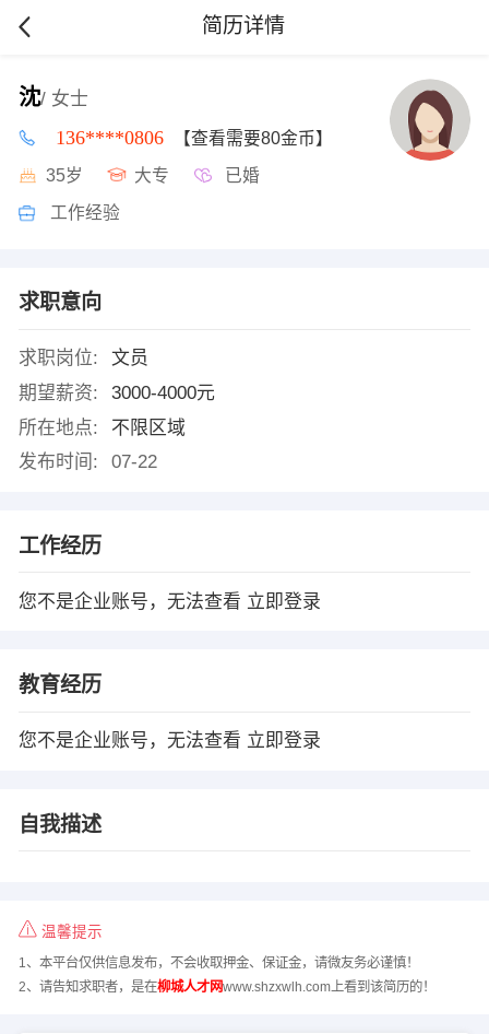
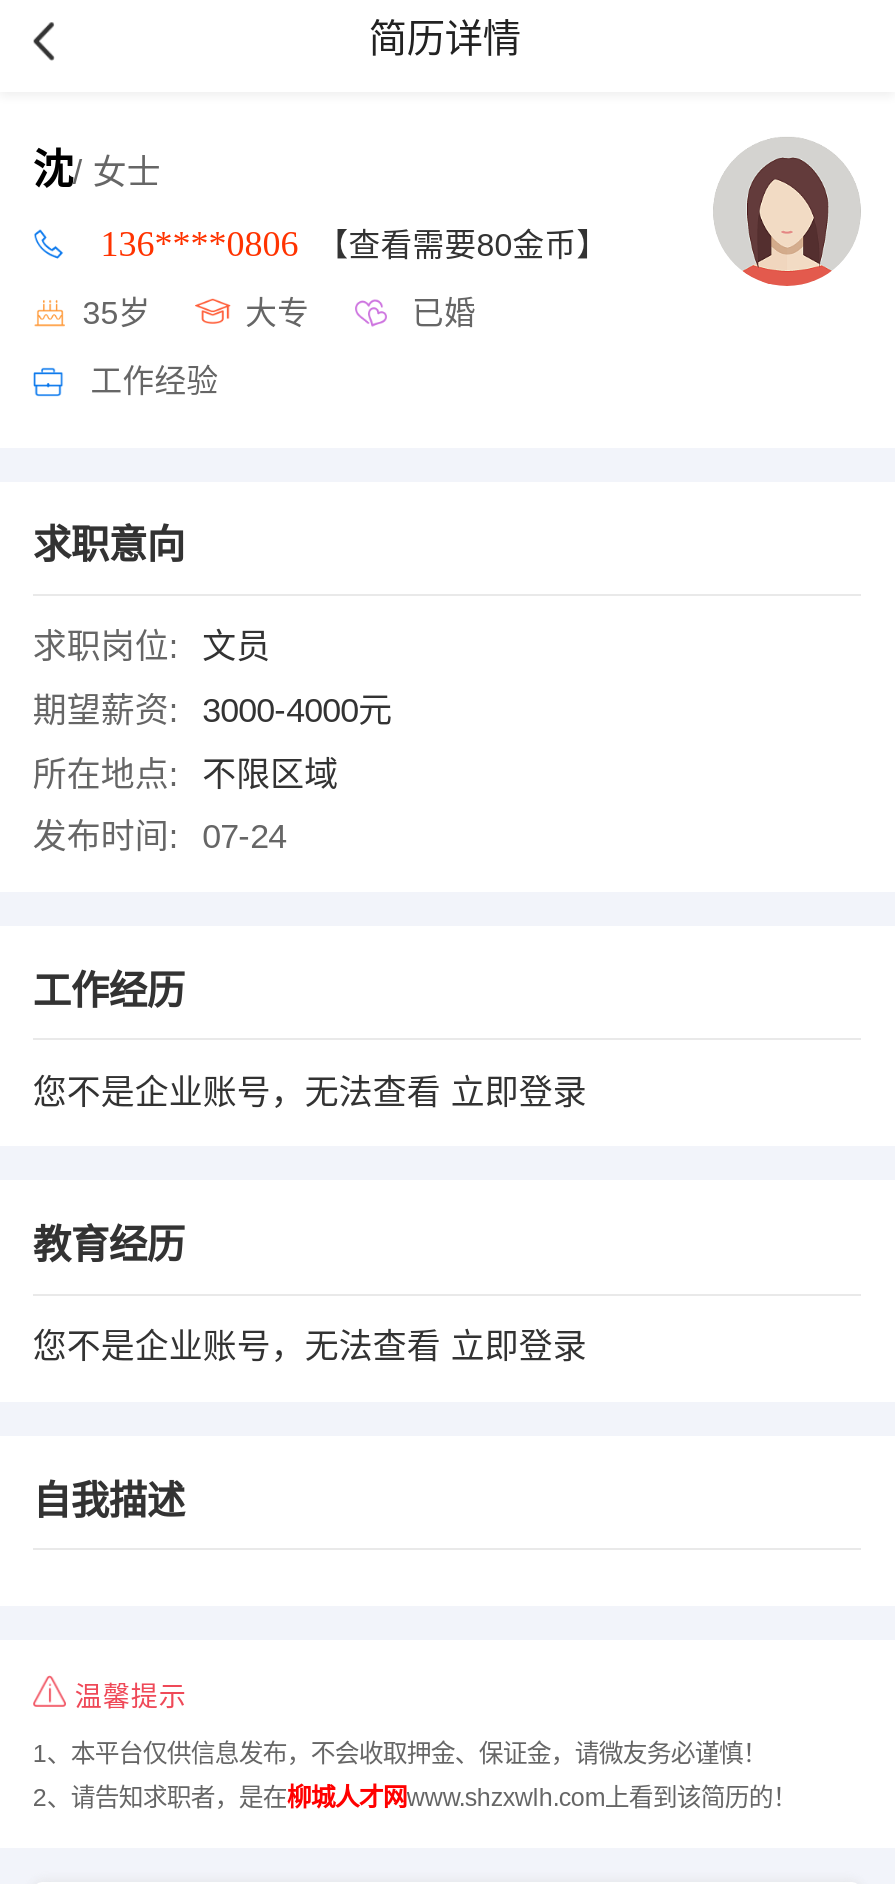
[18,452,157,473] 发布时间: 07-22 -> [33,819,286,857] 发布时间: 07-24

